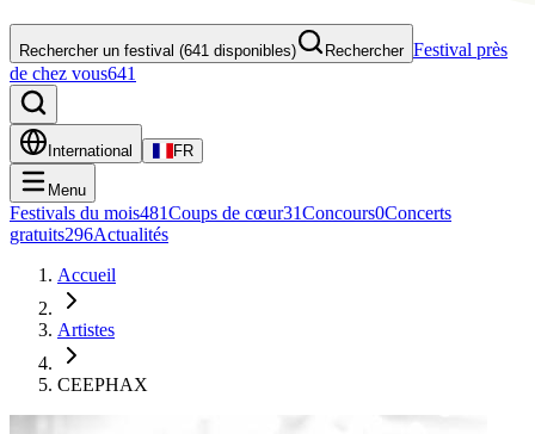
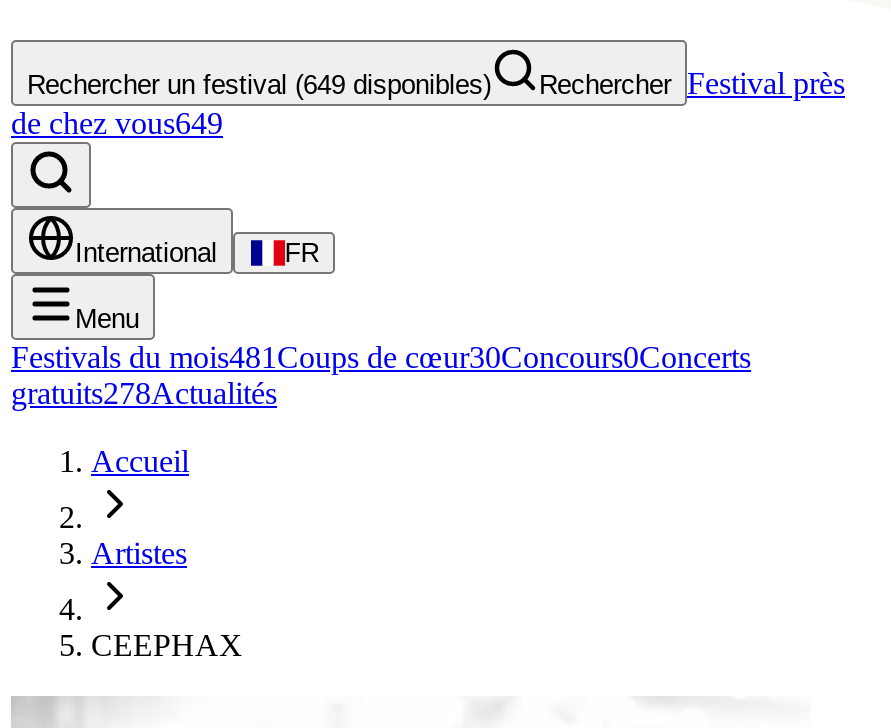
[19,42,296,60] Rechercher un festival (641 disponibles) -> [27,70,491,100] Rechercher un festival (649 disponibles)
[10,63,136,83] de chez vous641 -> [11,106,223,140] de chez vous649
[10,203,451,223] Festivals du mois481 Coups de cœur31Concours0Concerts -> [11,340,751,374] Festivals du mois481 Coups de cœur30Concours0Concerts
[10,224,168,244] gratuits296Actualités -> [11,376,277,410] gratuits278Actualités

